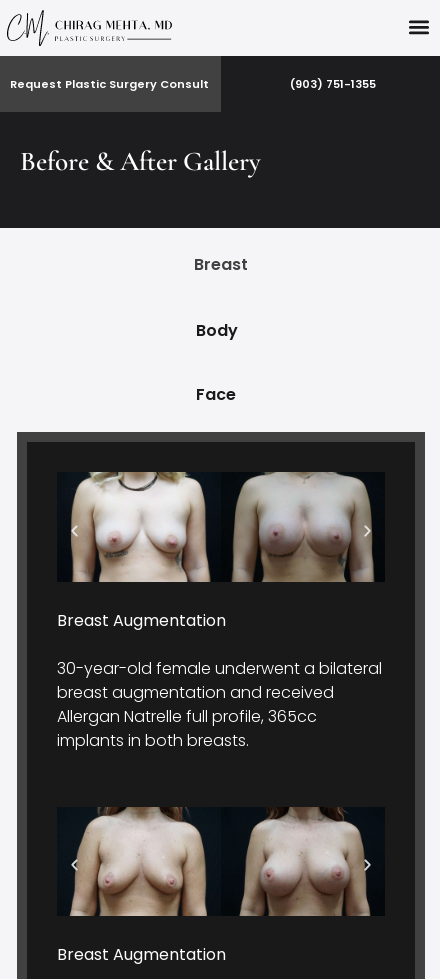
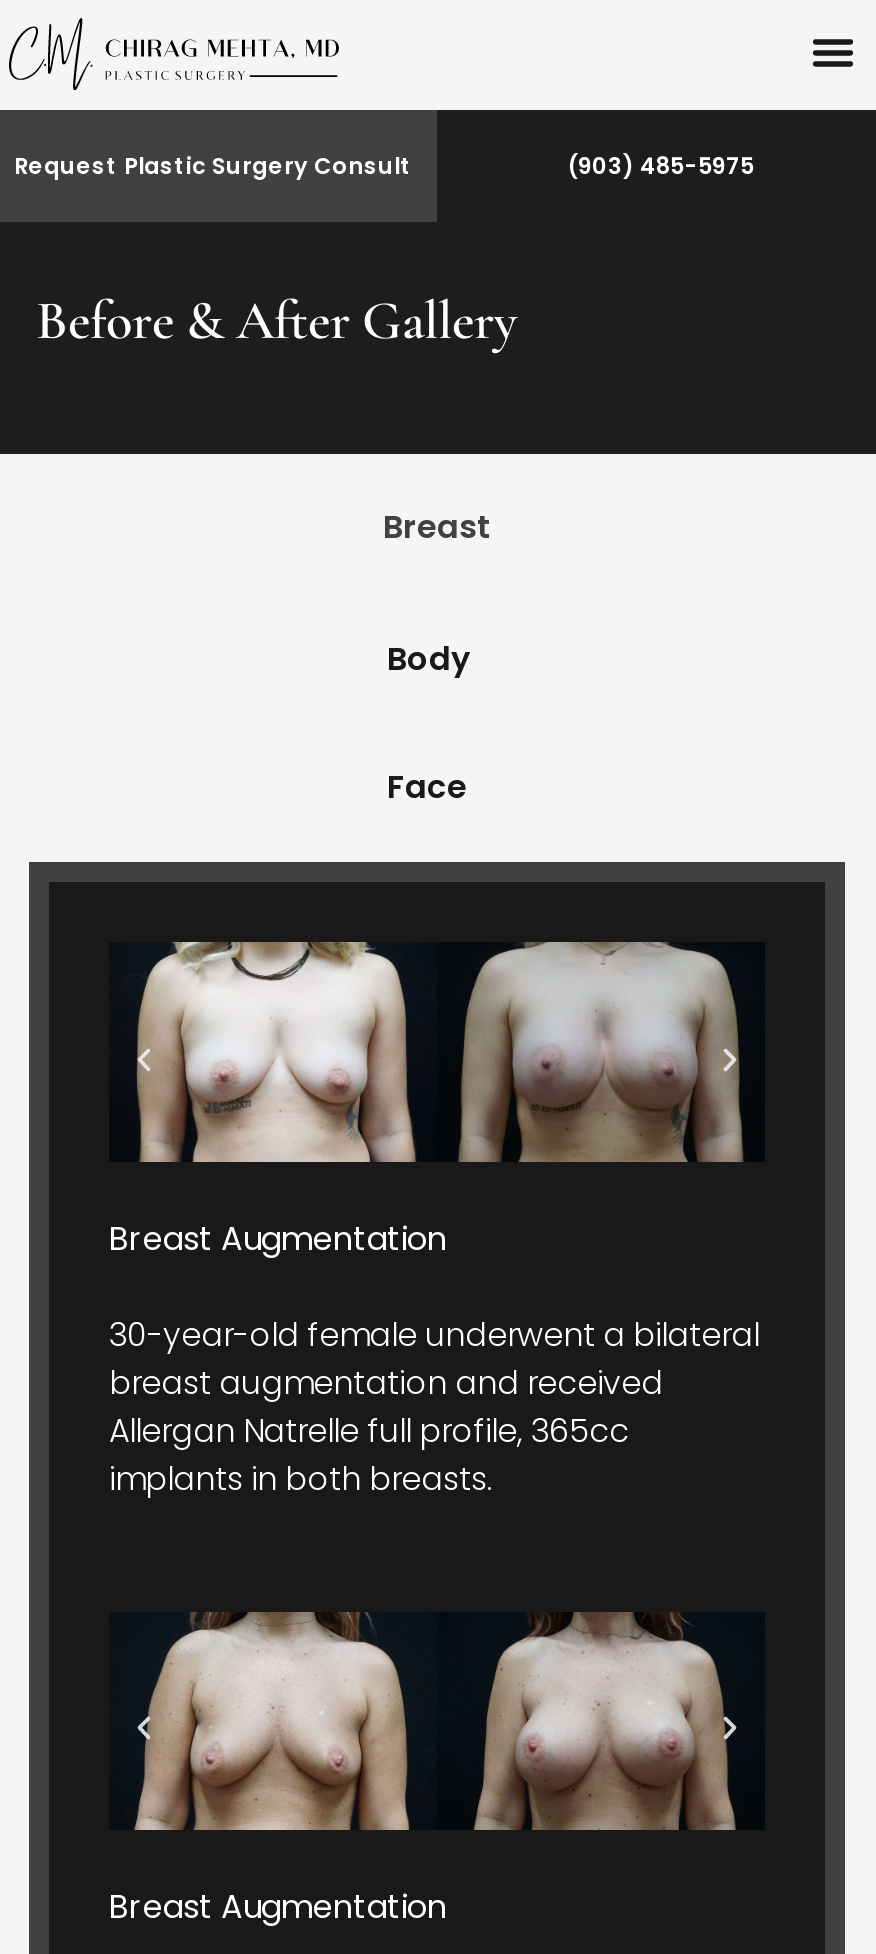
[290,76,376,92] (903) 751-1355 -> [568,150,754,182] (903) 485-5975

